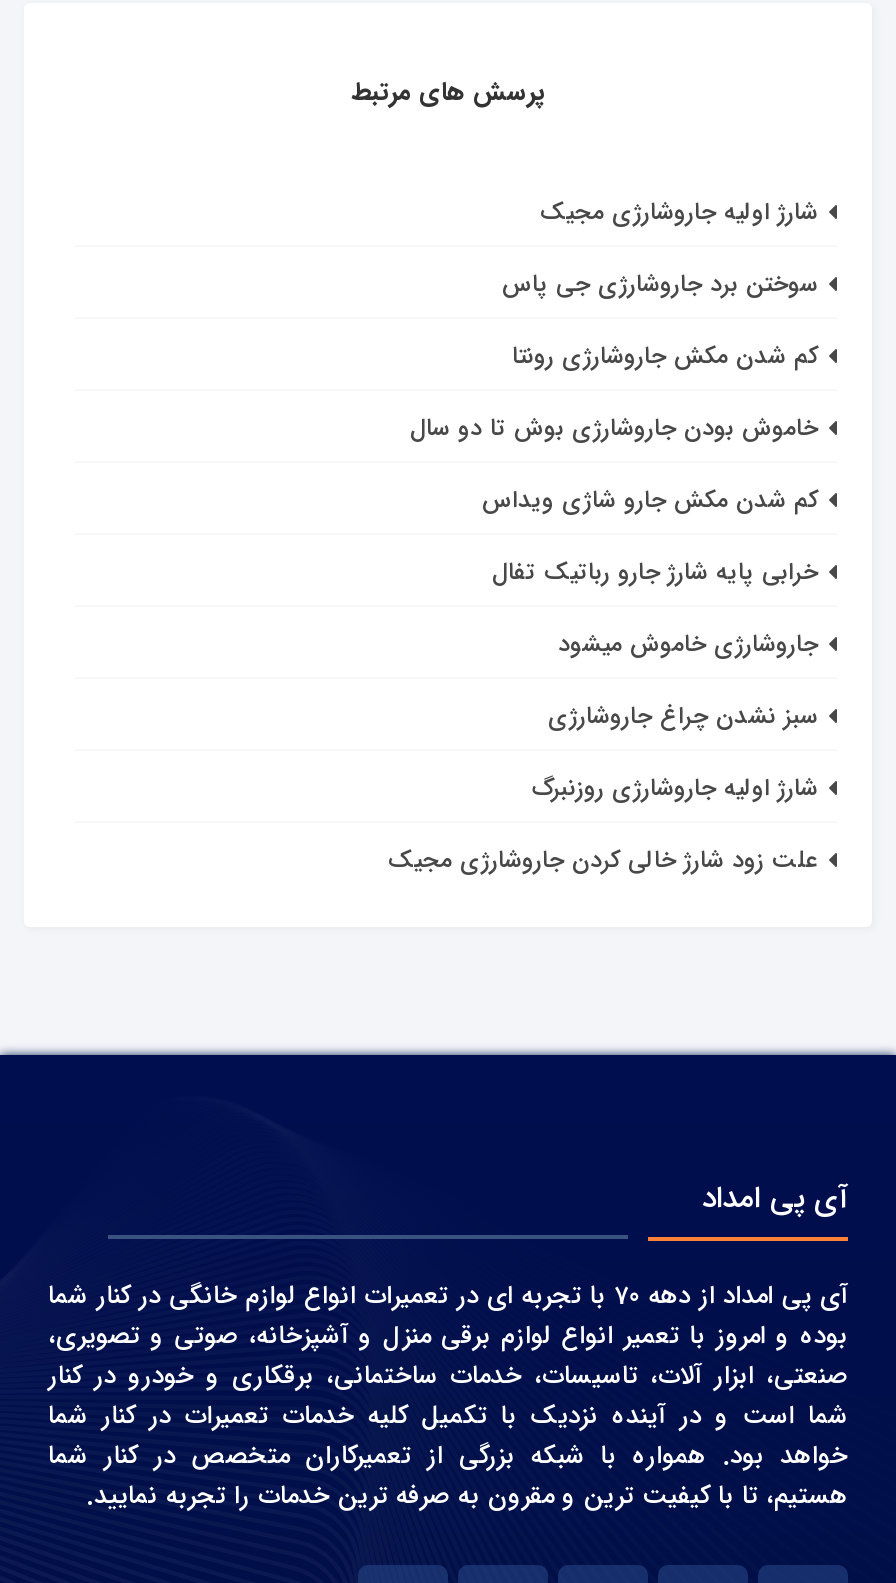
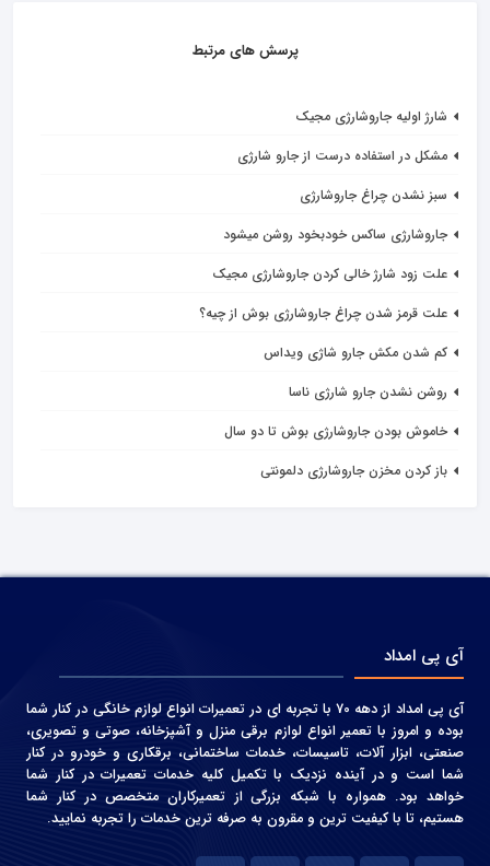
[492,265,818,663] سوختن برد جاروشارژی جی پاس | کم شدن مکش جاروشارژی رونتا | خرابی پایه شارژ جارو رباتیک تفال | جاروشارژی خاموش میشود -> [237,145,447,166] مشکل در استفاده درست از جارو شارژی
moved [410,409,818,447] -> [224,421,447,442]: خاموش بودن جاروشارژی بوش تا دو سال
moved [482,481,818,519] -> [264,342,447,363]: کم شدن مکش جارو شاژی ویداس
moved [548,697,818,735] -> [300,185,447,206]: سبز نشدن چراغ جاروشارژی
[532,769,818,807] شارژ اولیه جاروشارژی روزنبرگ -> [223,224,447,245] جاروشارژی ساکس خودبخود روشن میشود
moved [388,841,818,879] -> [212,264,447,284]: علت زود شارژ خالی کردن جاروشارژی مجيک
none -> [199,303,447,481] علت قرمز شدن چراغ جاروشارژی بوش از چیه؟ | روشن نشدن جارو شارژی ناسا | باز کردن مخزن جاروشارژی دلمونتی

